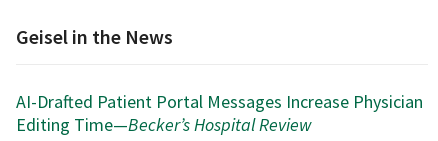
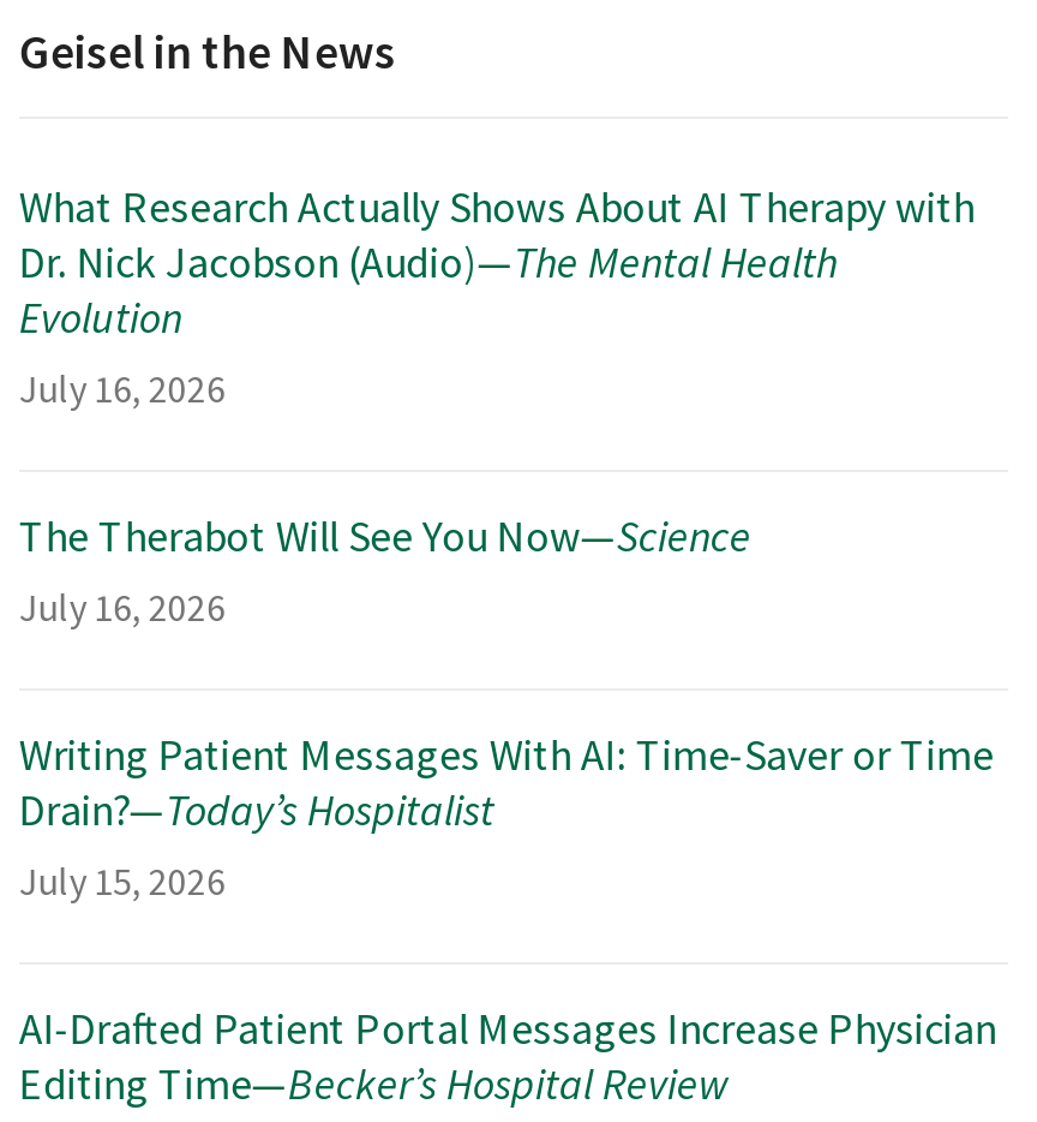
none -> [19,179,994,904] What Research Actually Shows About AI Therapy with | Dr. Nick Jacobson (Audio)—The Mental Health | Evolution | July 16, 2026 | The Therabot Will See You Now—Science | July 16, 2026 | Writing Patient Messages With AI: Time-Saver or Time | Drain?—Today’s Hospitalist | July 15, 2026

